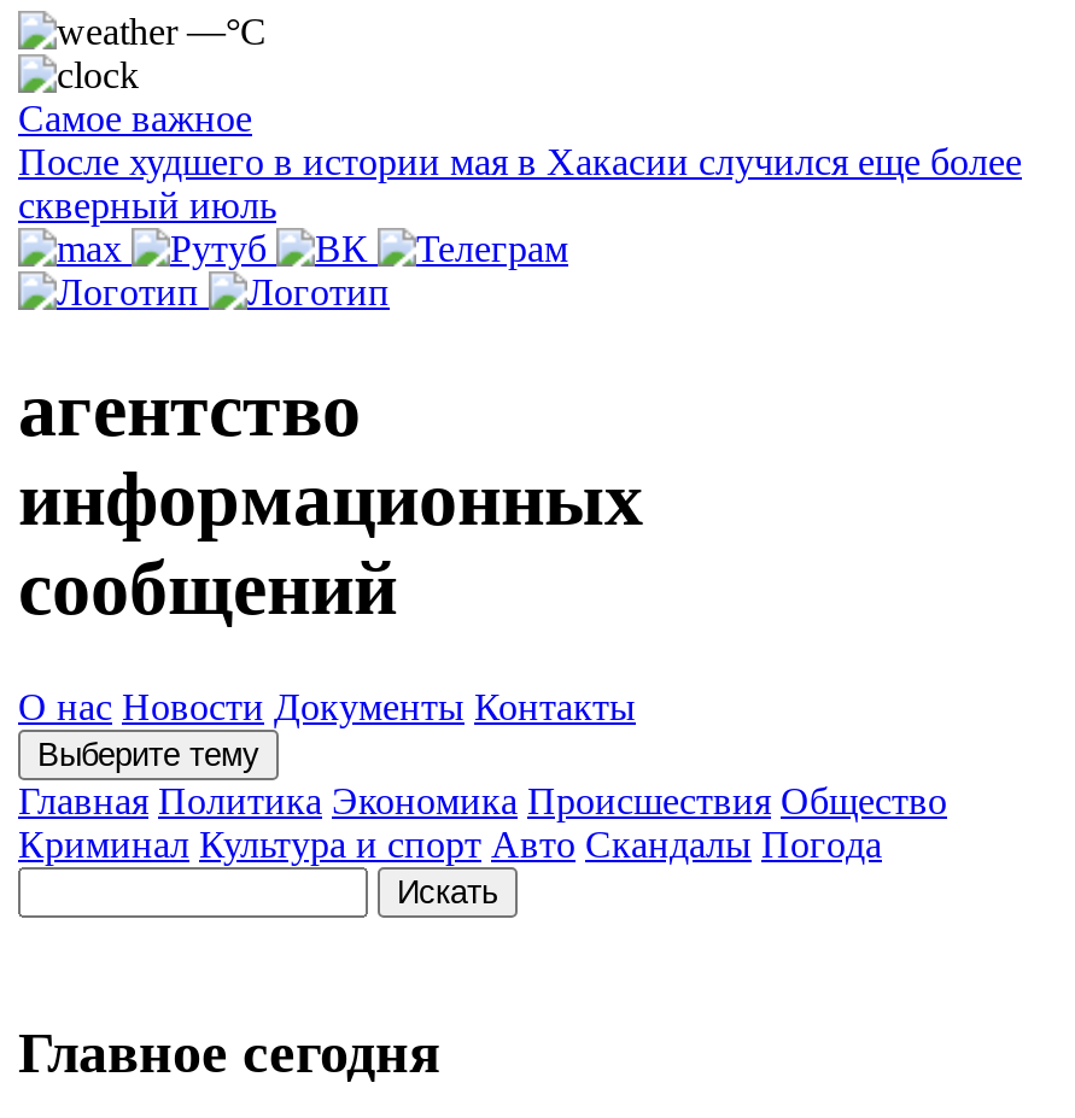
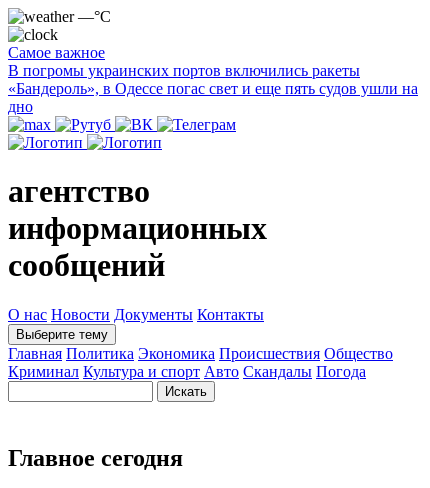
[18,141,1022,226] После худшего в истории мая в Хакасии случился еще более | скверный июль -> [8,62,418,115] В погромы украинских портов включились ракеты | «Бандероль», в Одессе погас свет и еще пять судов ушли на | дно

